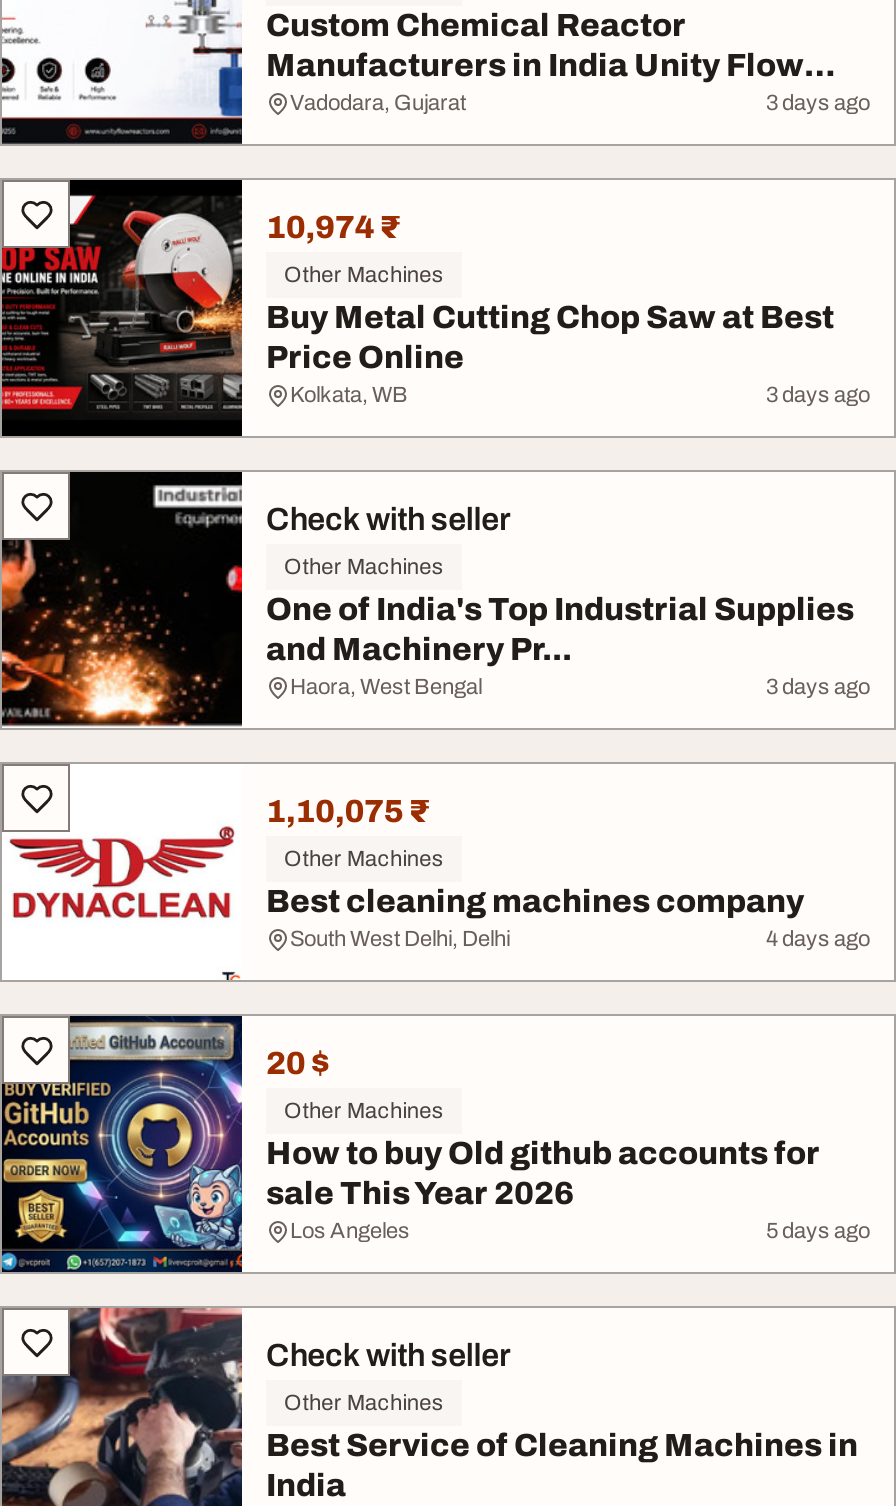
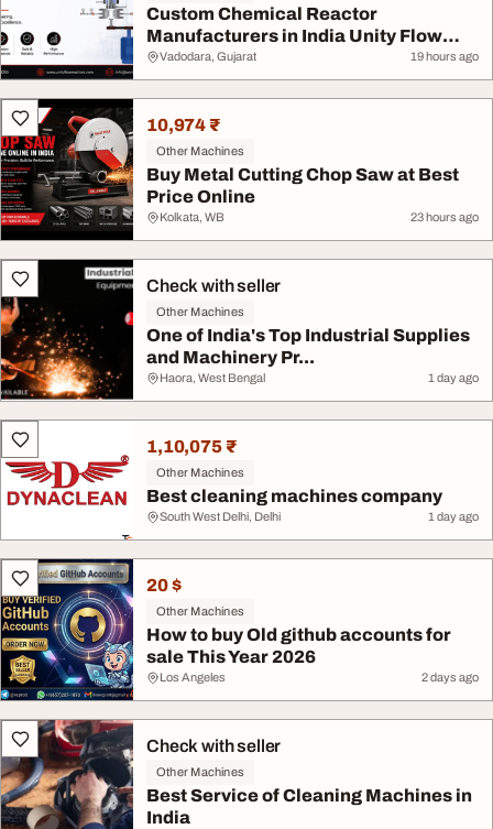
[766,90,870,114] 3 days ago -> [410,50,479,63] 19 hours ago
[766,382,870,406] 3 days ago -> [410,210,479,223] 23 hours ago
[766,674,870,698] 3 days ago -> [428,371,479,384] 1 day ago
[766,926,870,950] 4 days ago -> [428,510,479,523] 1 day ago
[766,1218,870,1242] 5 days ago -> [421,670,479,684] 2 days ago

